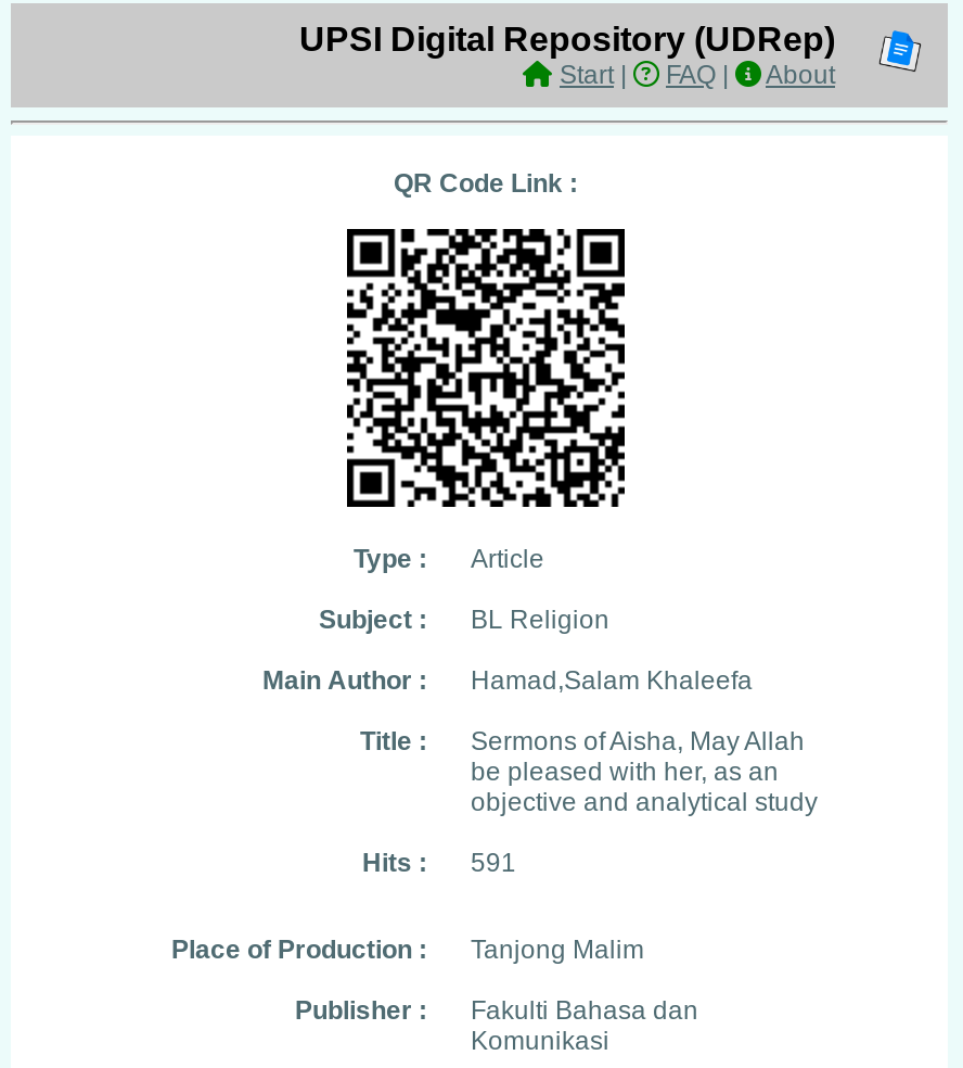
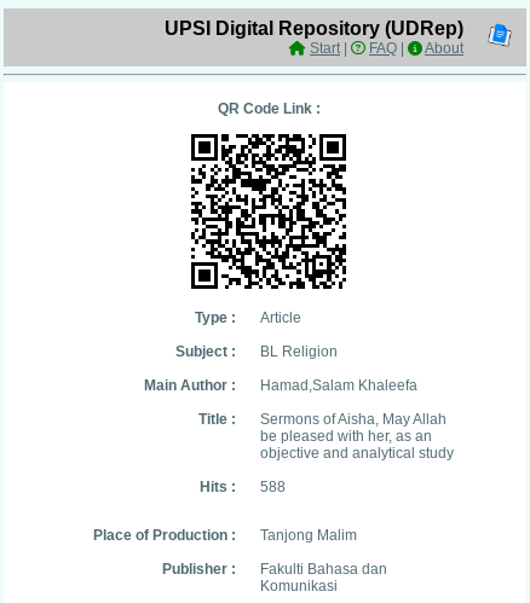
[362,848,516,878] Hits : 591 -> [200,479,286,495] Hits : 588

